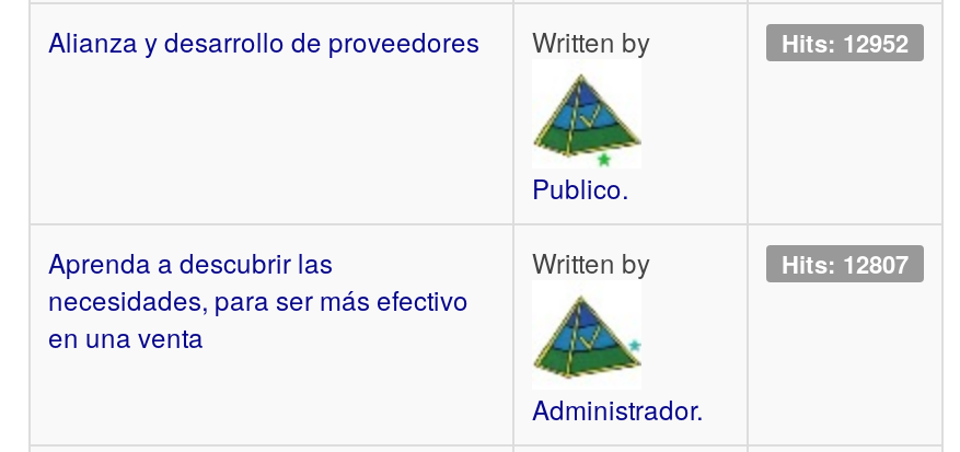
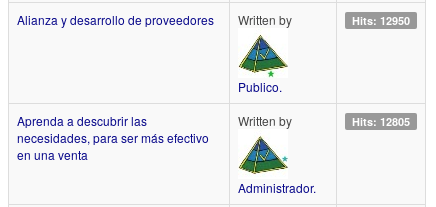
[782,26,909,58] Hits: 12952 -> [352,13,410,28] Hits: 12950
[782,247,909,280] Hits: 12807 -> [352,114,410,129] Hits: 12805

